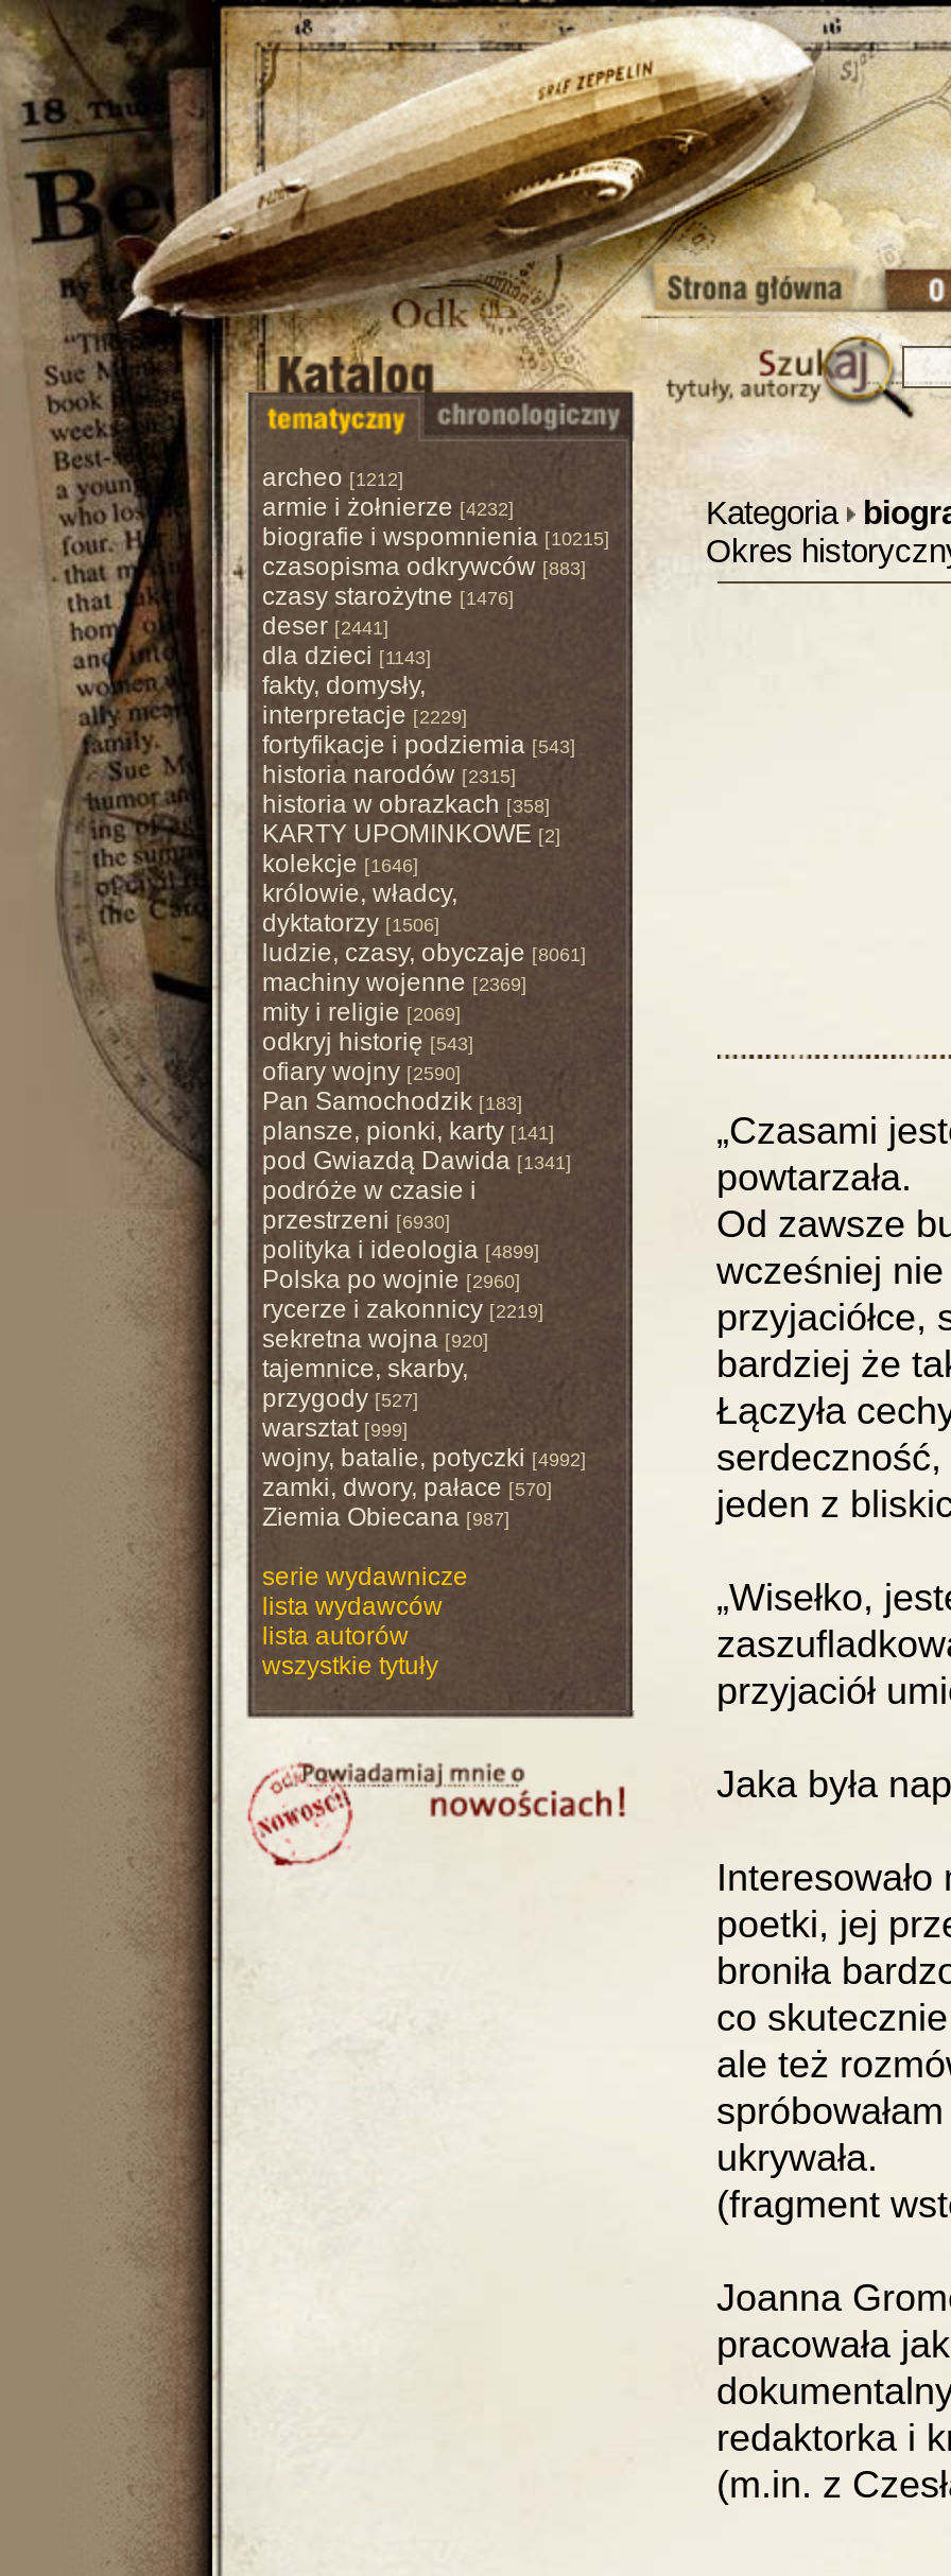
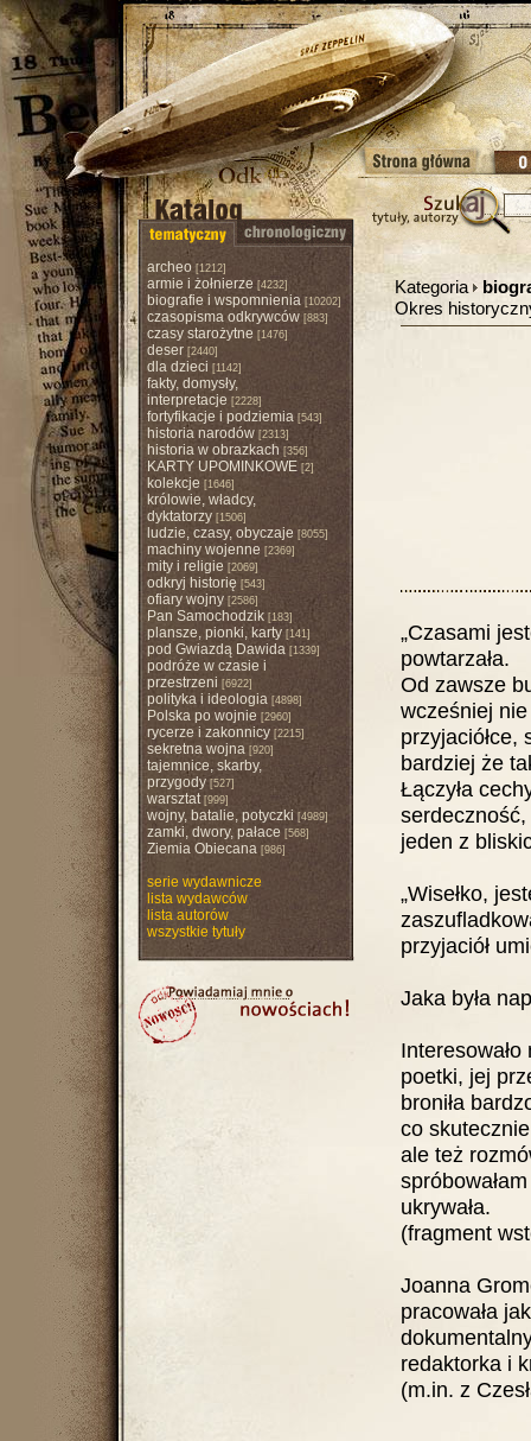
[262,522,610,552] biografie i wspomnienia [10215] -> [146,292,341,309] biografie i wspomnienia [10202]
[262,611,390,641] deser [2441] -> [146,342,217,358] deser [2440]
[262,641,432,671] dla dzieci [1143] -> [146,358,241,375] dla dzieci [1142]
[262,700,468,730] interpretacje [2229] -> [146,392,261,408] interpretacje [2228]
[262,760,517,789] historia narodów [2315] -> [146,425,289,442] historia narodów [2313]
[262,789,551,819] historia w obrazkach [358] -> [146,442,308,458] historia w obrazkach [356]
[262,938,587,968] ludzie, czasy, obyczaje [8061] -> [146,525,328,541] ludzie, czasy, obyczaje [8055]
[262,1057,462,1086] ofiary wojny [2590] -> [146,591,258,608] ofiary wojny [2586]
[262,1146,572,1176] pod Gwiazdą Dawida [1341] -> [146,641,319,658] pod Gwiazdą Dawida [1339]
[262,1205,451,1235] przestrzeni [6930] -> [146,674,252,691] przestrzeni [6922]
[262,1235,540,1265] polityka i ideologia [4899] -> [146,691,302,707] polityka i ideologia [4898]
[262,1294,544,1324] rycerze i zakonnicy [2219] -> [146,724,304,741] rycerze i zakonnicy [2215]
[262,1443,587,1473] wojny, batalie, potyczki [4992] -> [146,807,328,824] wojny, batalie, potyczki [4989]
[262,1473,553,1502] zamki, dwory, pałace [570] -> [146,824,309,840] zamki, dwory, pałace [568]
[262,1502,511,1532] Ziemia Obiecana [987] -> [146,840,285,857] Ziemia Obiecana [986]

